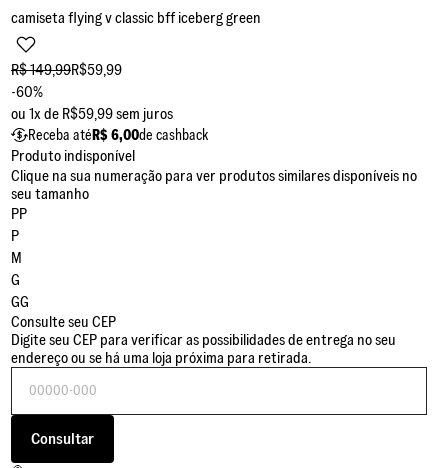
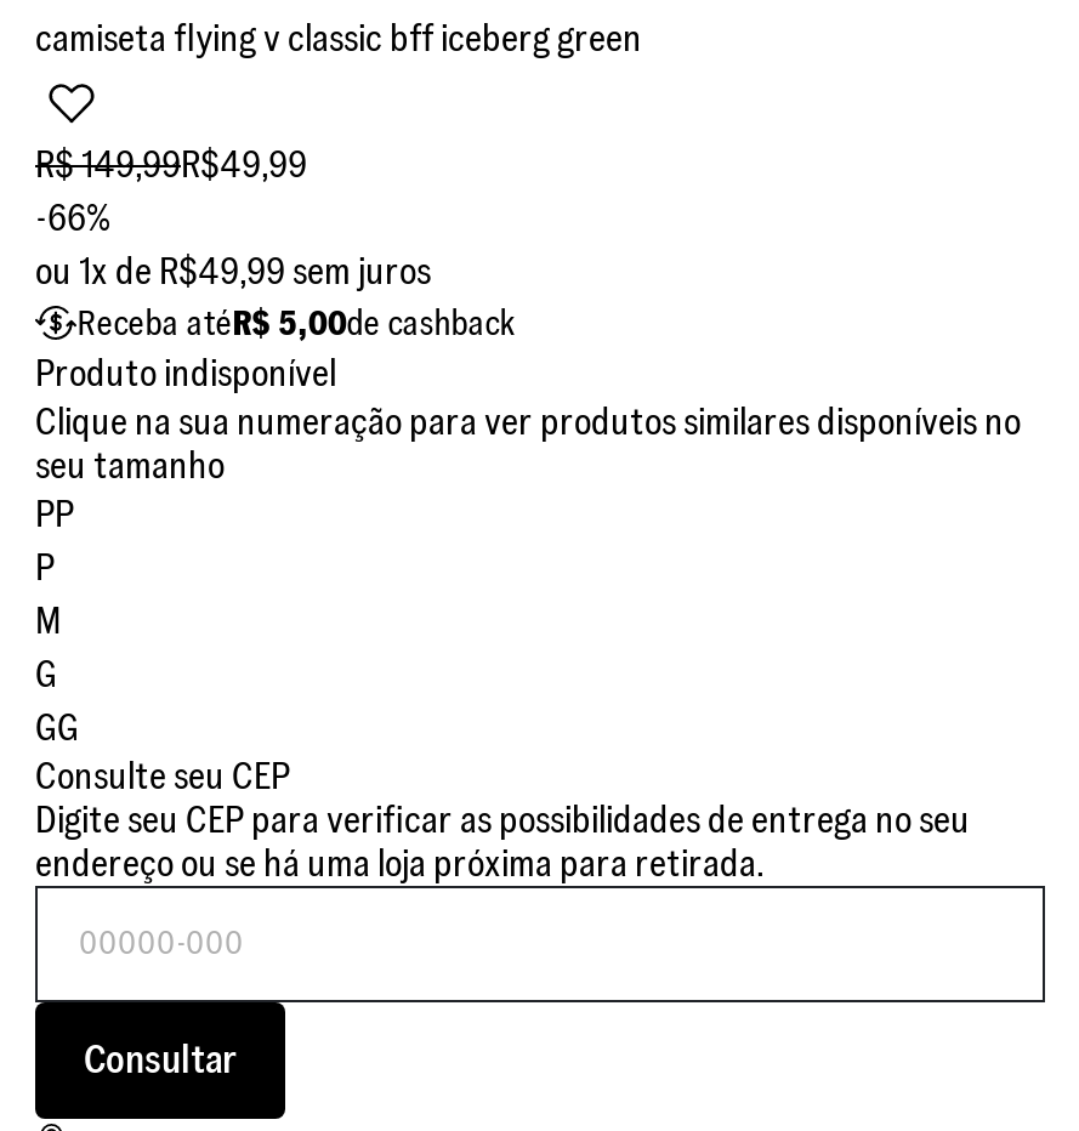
[11,60,122,79] R$ 149,99R$59,99 -> [35,141,307,187] R$ 149,99R$49,99
[11,82,43,101] -60% -> [35,194,110,240] -66%
[11,104,173,123] ou 1x de R$59,99 sem juros -> [35,248,431,294] ou 1x de R$49,99 sem juros
[28,126,208,144] Receba atéR$ 6,00de cashback -> [77,301,514,345] Receba atéR$ 5,00de cashback

